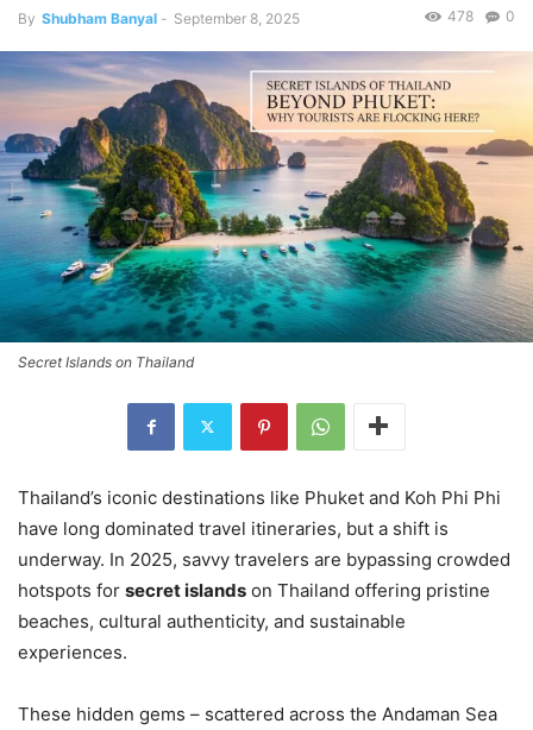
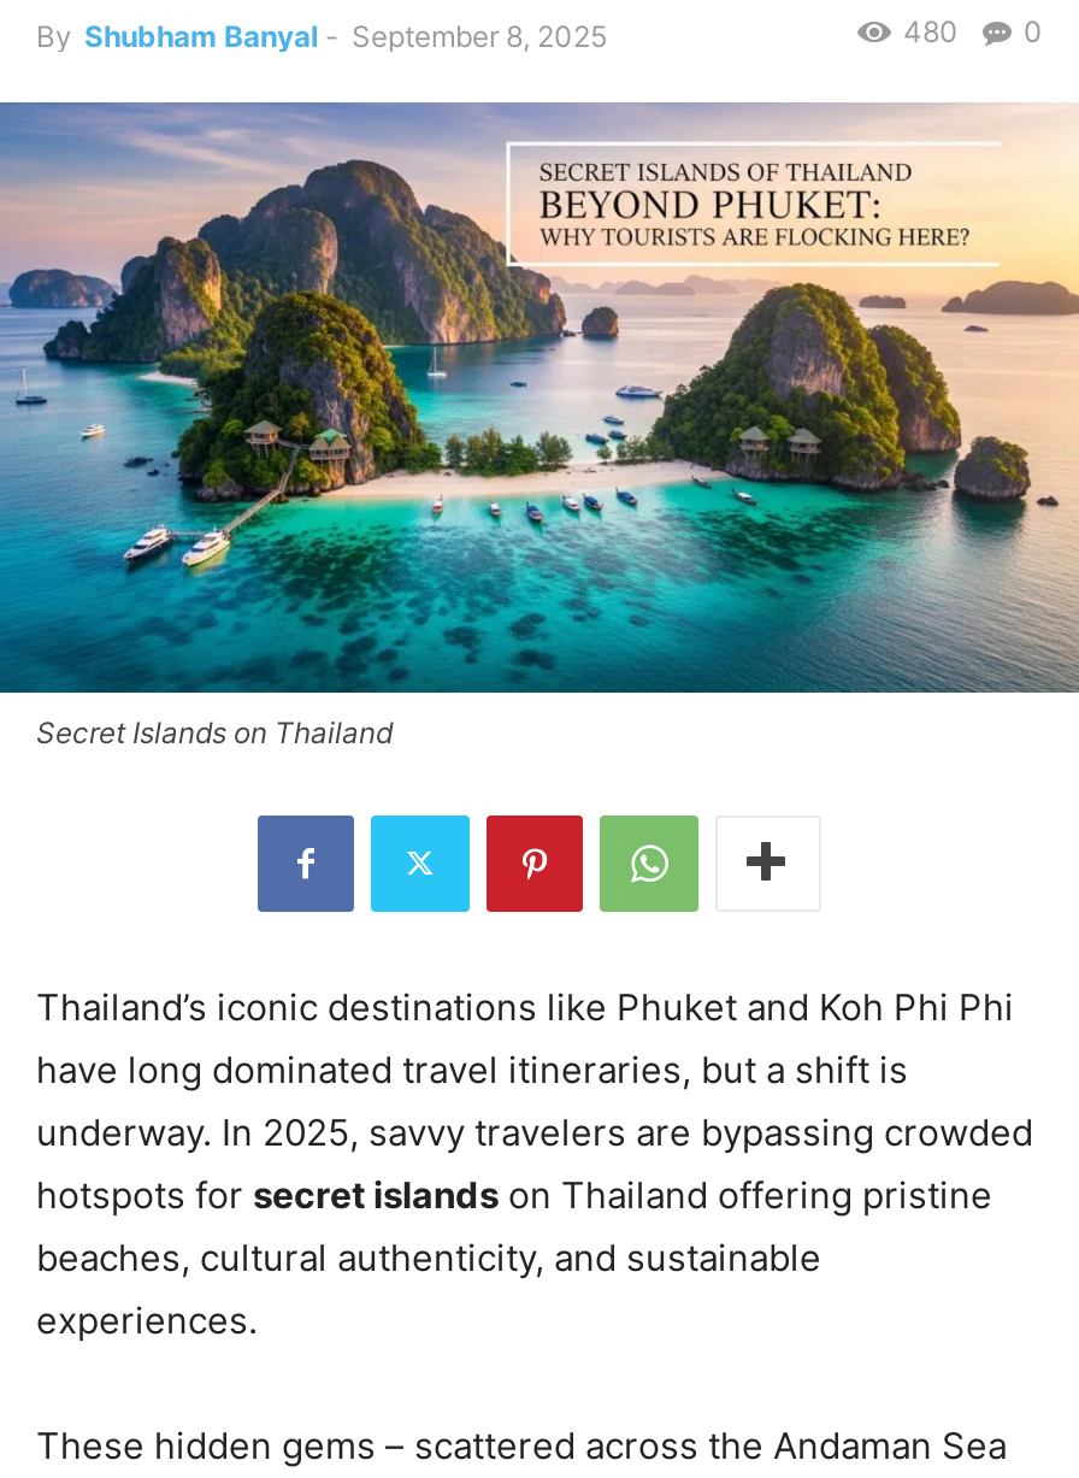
[447,7,515,25] 478 0 -> [903,13,1043,49] 480 0

